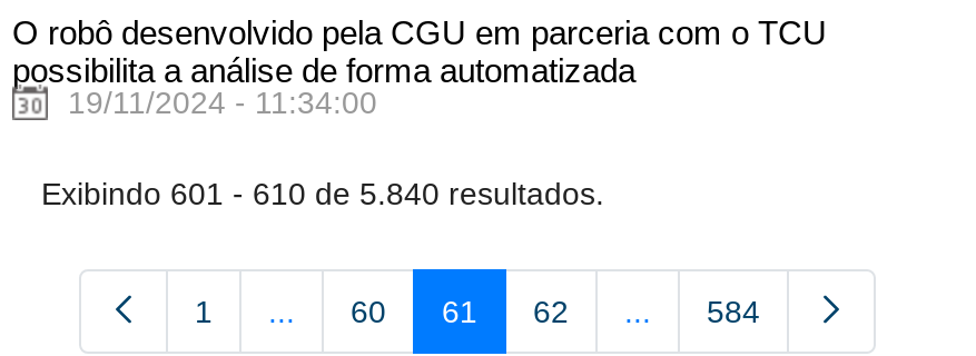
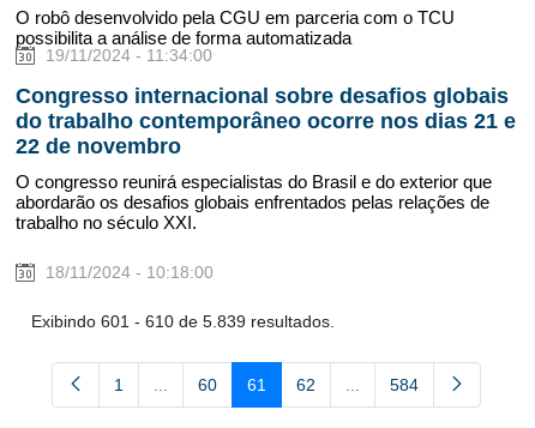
[41,176,604,212] Exibindo 601 - 610 de 5.840 resultados. -> [16,84,516,331] Congresso internacional sobre desafios globais | do trabalho contemporâneo ocorre nos dias 21 e | 22 de novembro | O congresso reunirá especialistas do Brasil e do exterior que | abordarão os desafios globais enfrentados pelas relações de | trabalho no século XXI. | 18/11/2024 - 10:18:00 | Exibindo 601 - 610 de 5.839 resultados.

